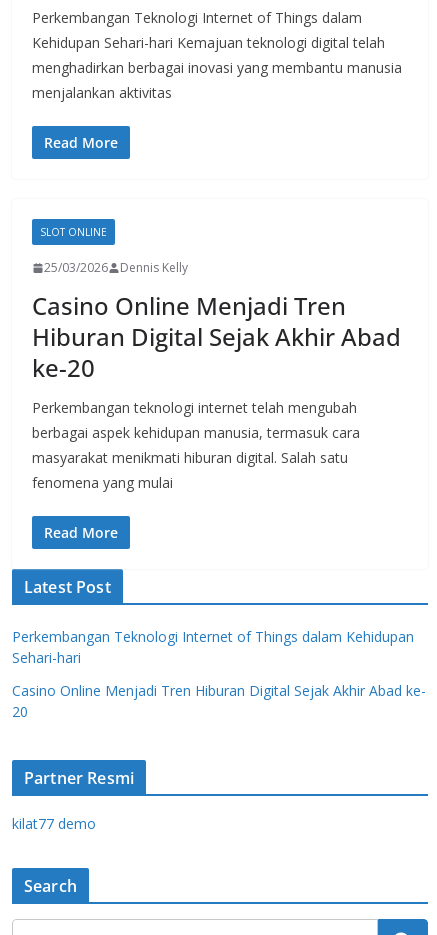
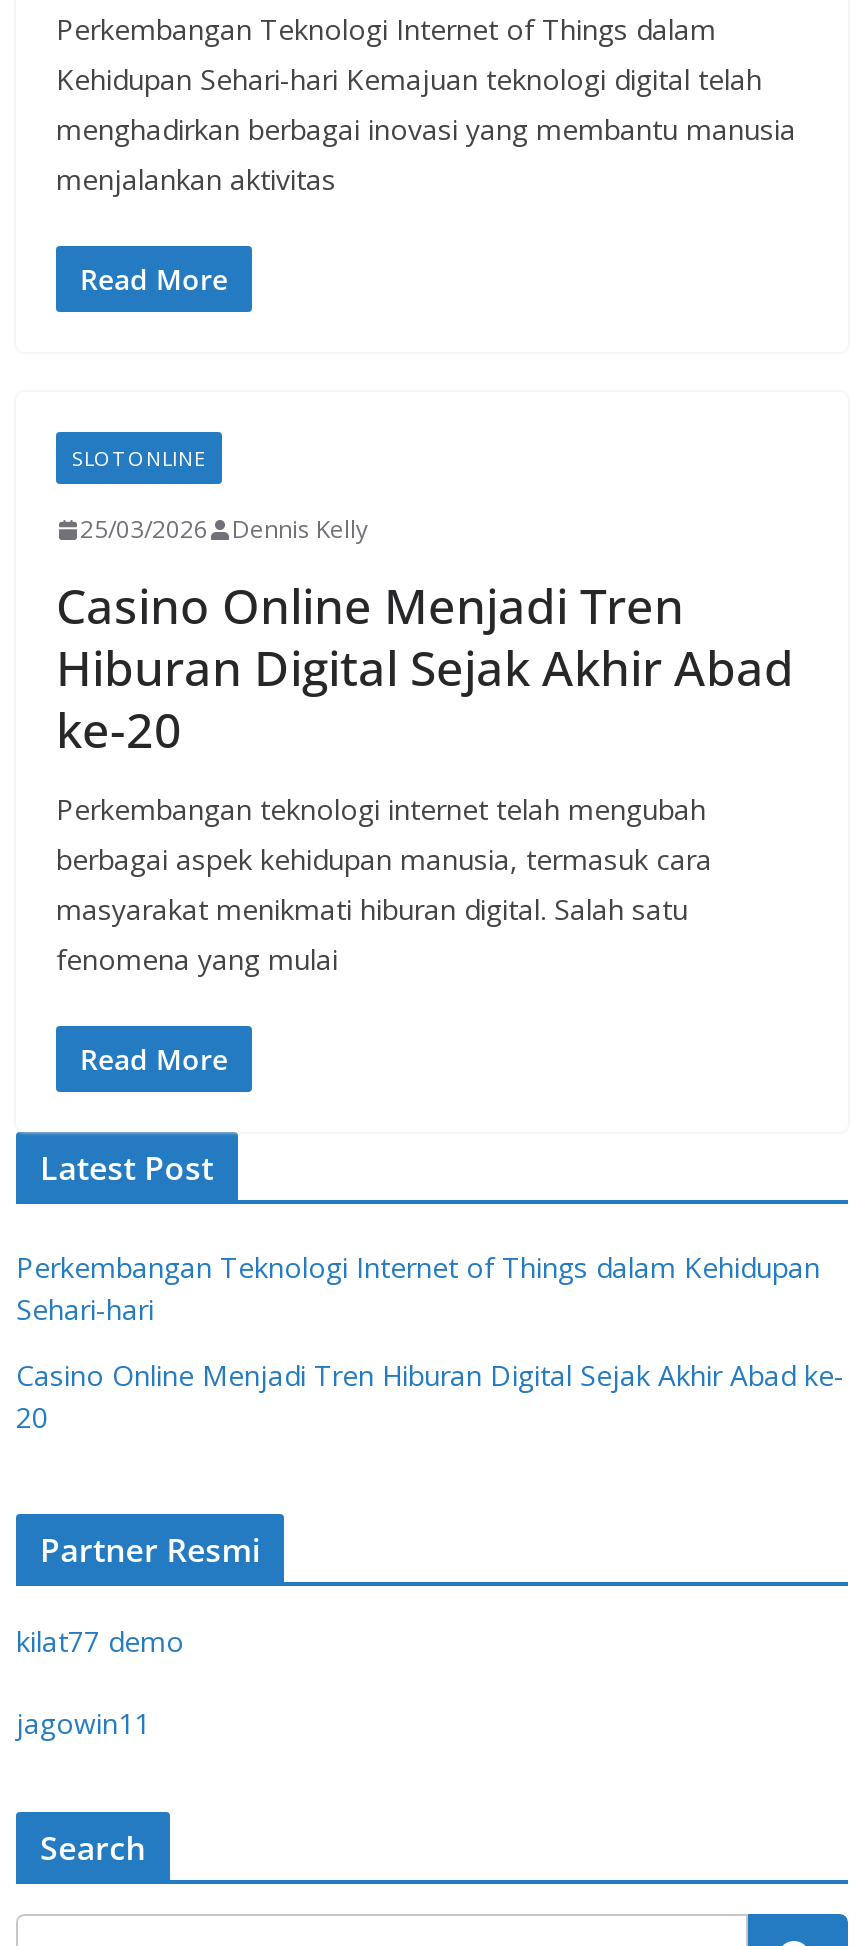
none -> [16,1704,150,1742] jagowin11

